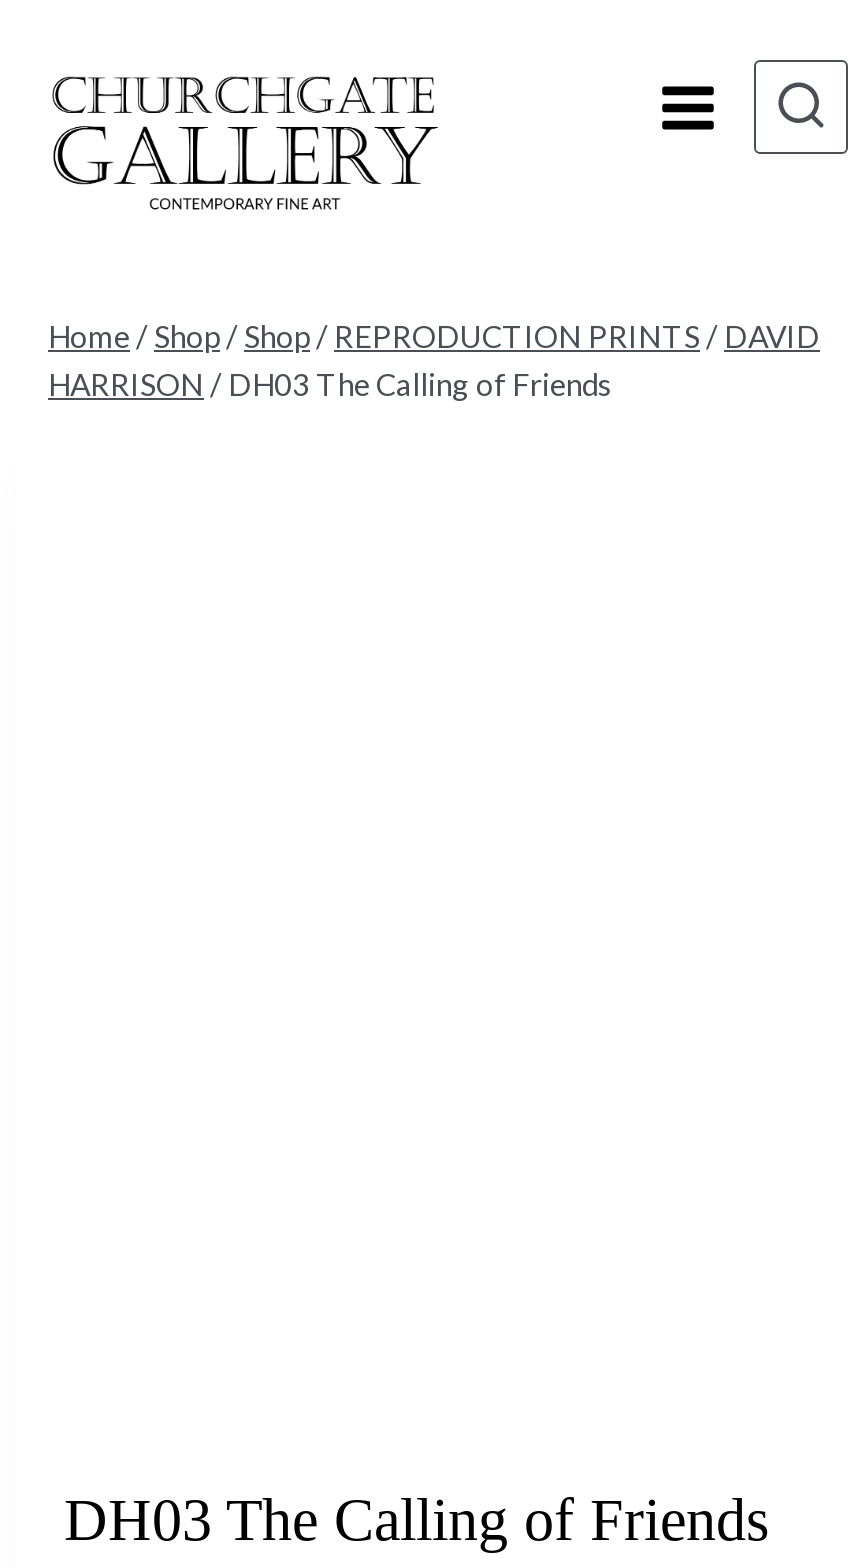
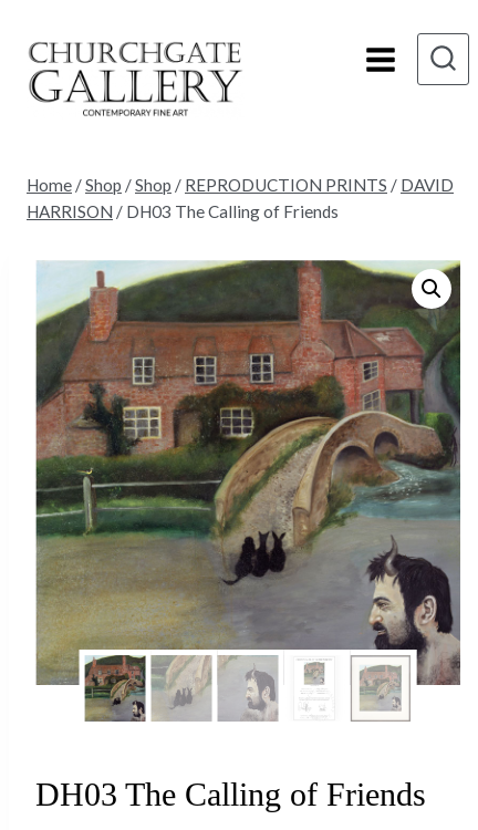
none -> [34,259,461,723] [image]

